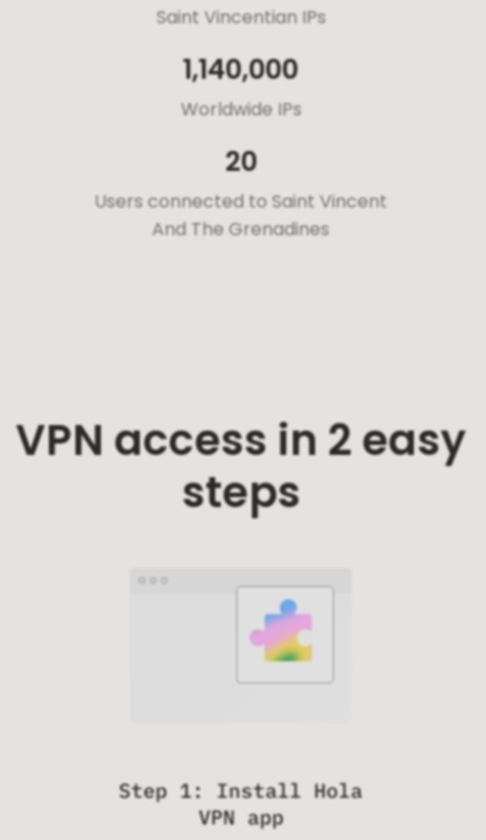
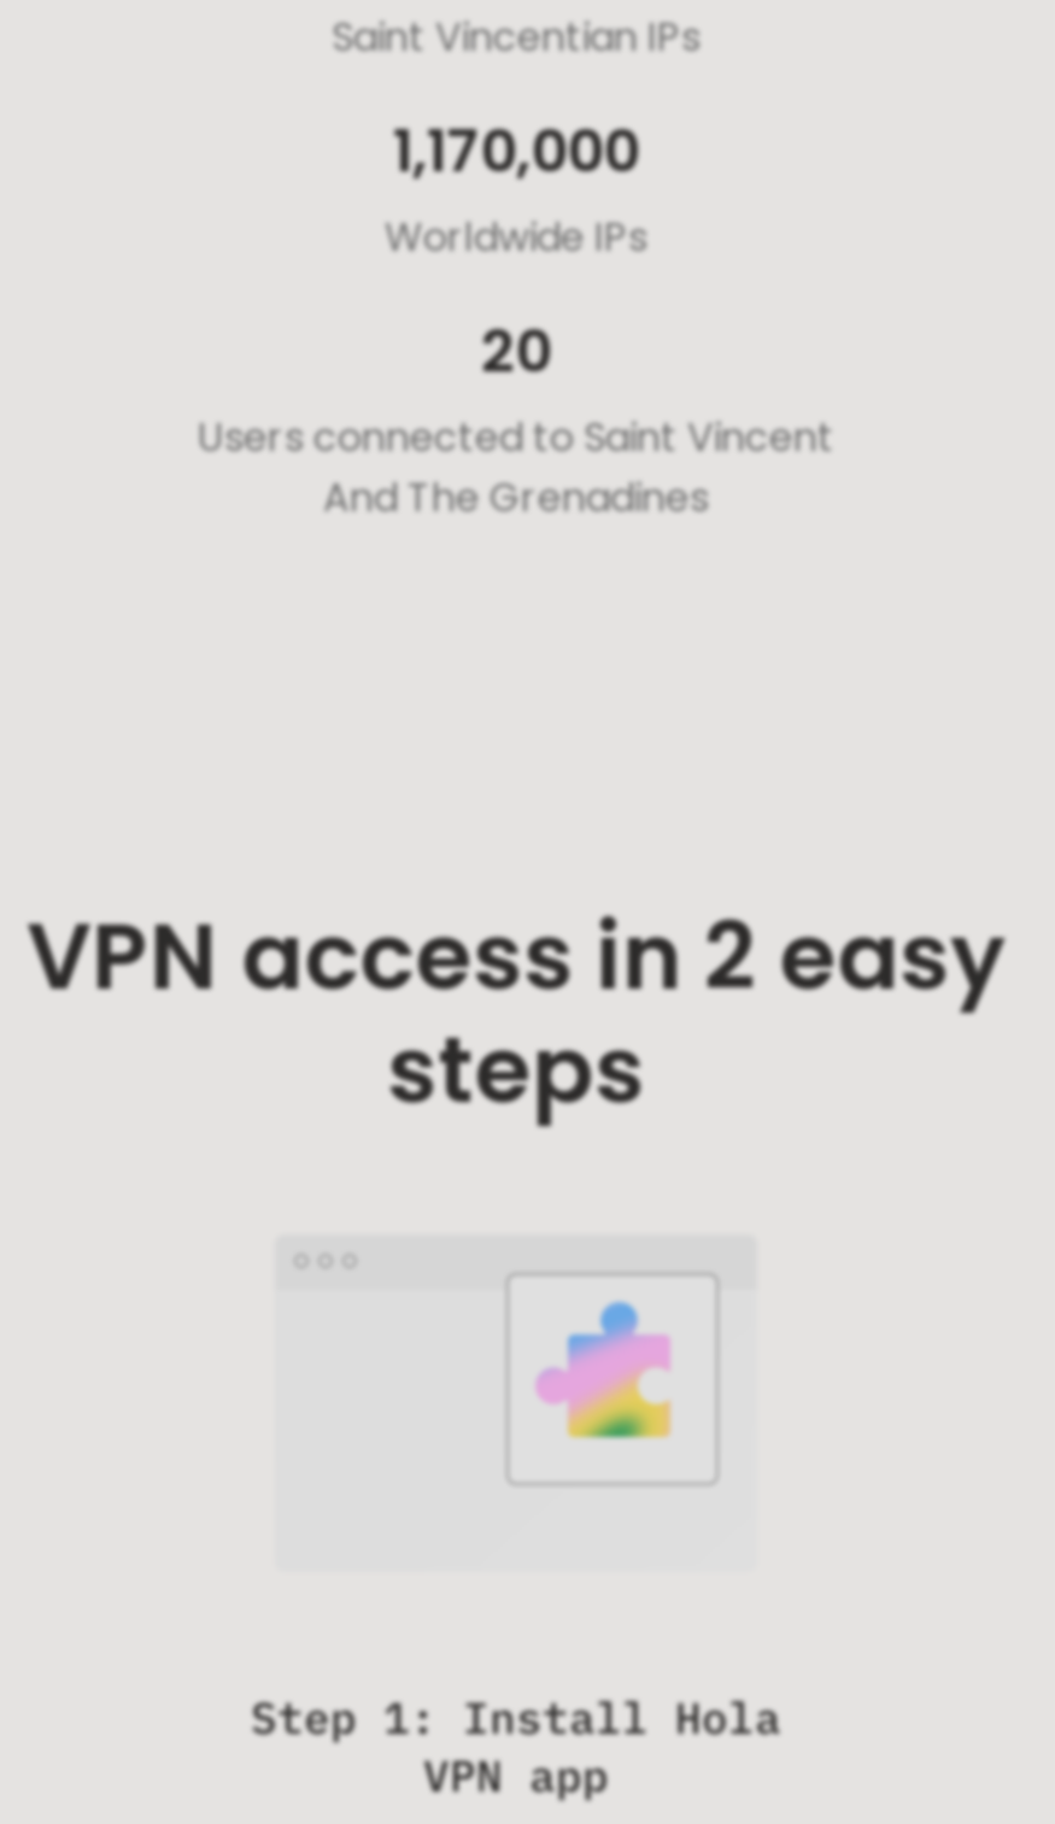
[183,51,298,88] 1,140,000 -> [393,111,639,190] 1,170,000

